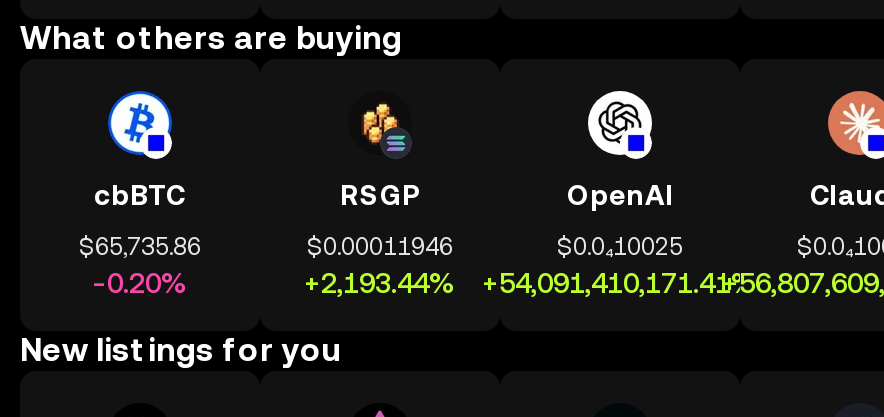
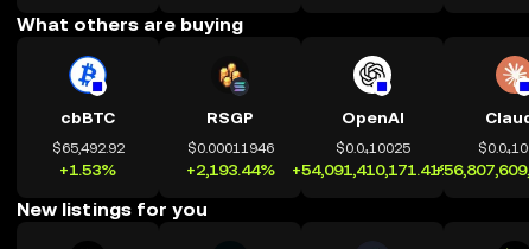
[79,233,201,261] $65,735.86 -> [52,140,124,157] $65,492.92
[93,267,187,299] -0.20% -> [59,160,116,179] +1.53%

